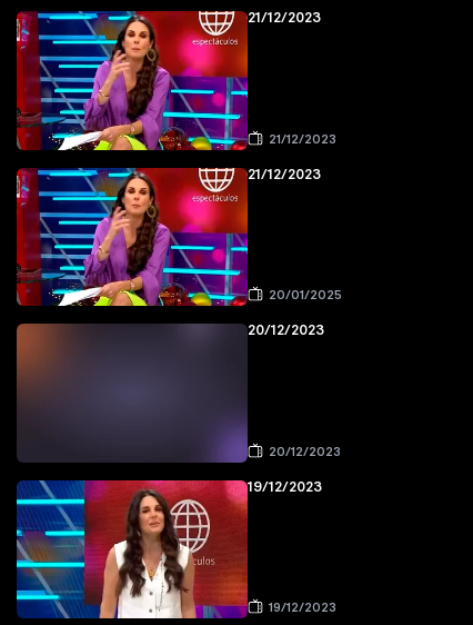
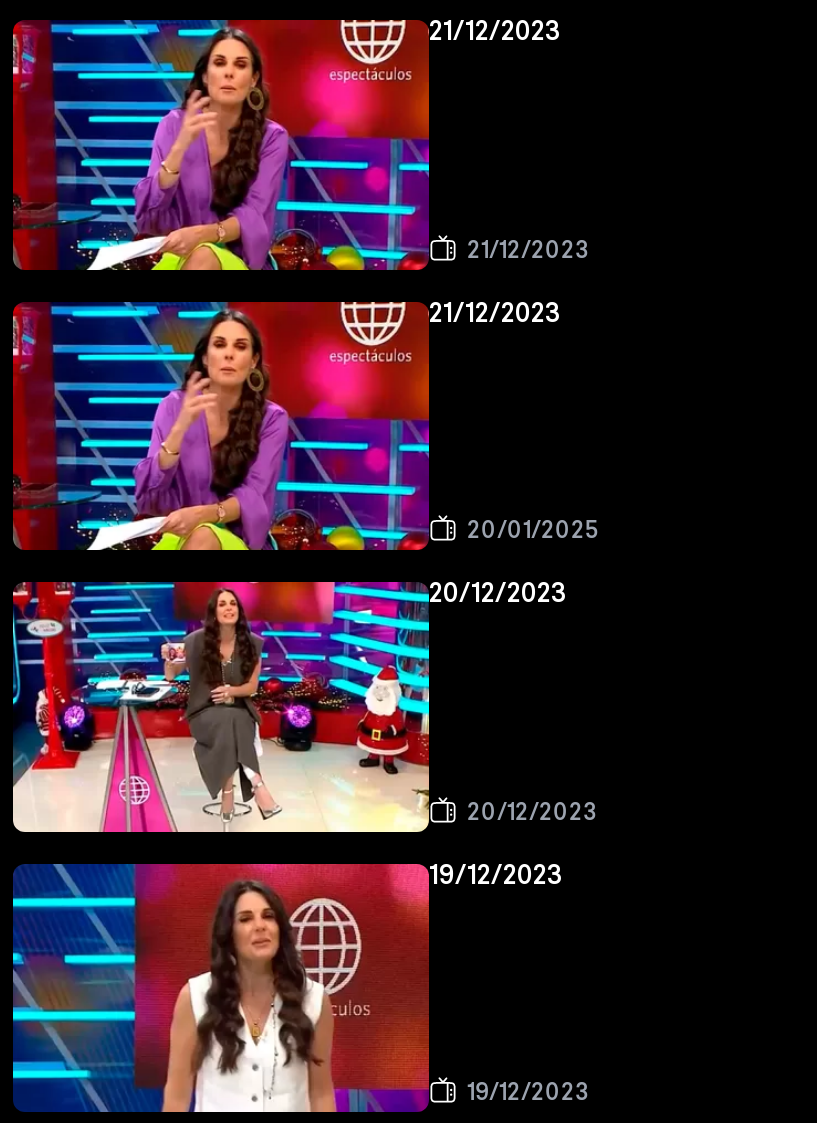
[16,324,249,464] [image] -> [11,580,431,834] [image]

